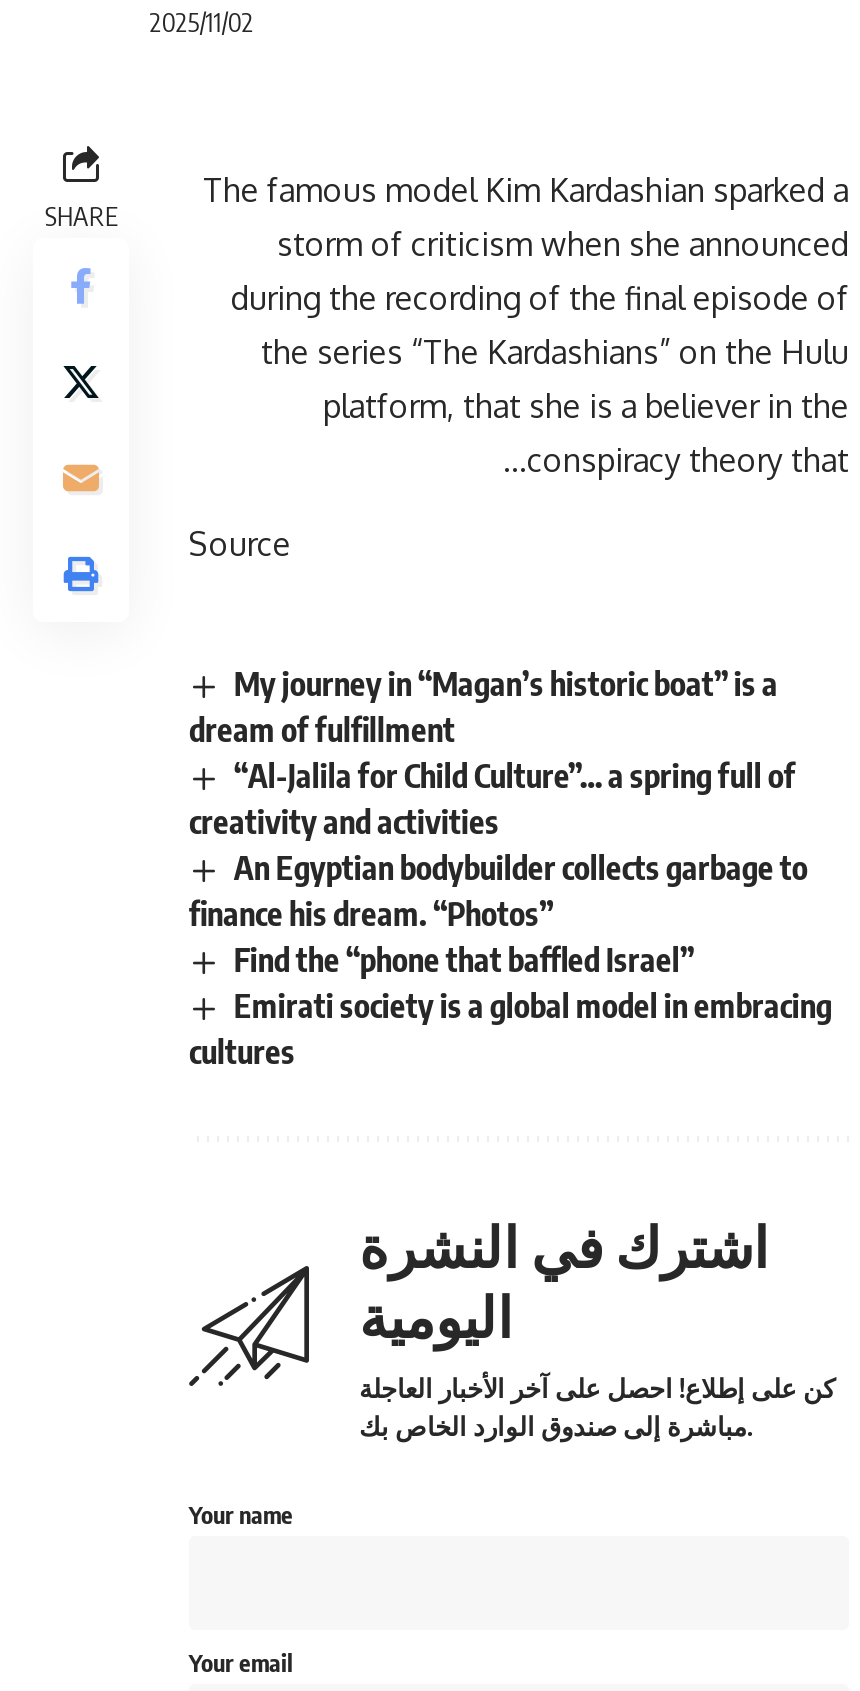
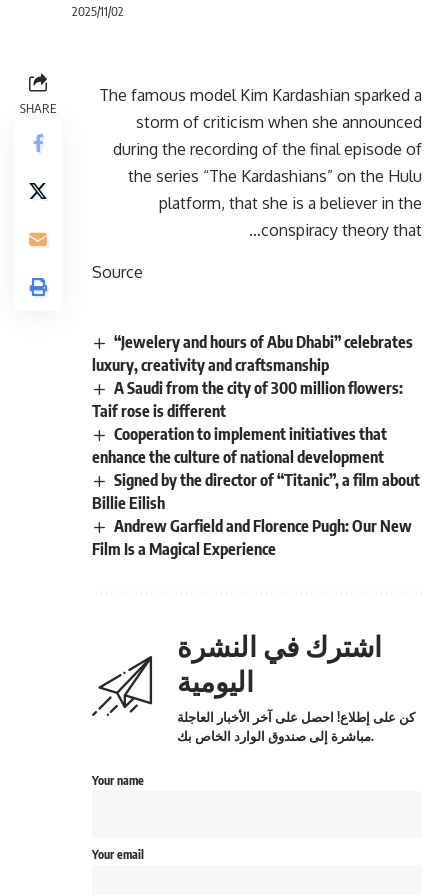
[189,664,832,1073] My journey in “Magan’s historic boat” is a | dream of fulfillment | “Al-Jalila for Child Culture”… a spring full of | creativity and activities | An Egyptian bodybuilder collects garbage to | finance his dream. “Photos” | Find the “phone that baffled Israel” | Emirati society is a global model in embracing | cultures -> [92,332,420,559] “Jewelery and hours of Abu Dhabi” celebrates | luxury, creativity and craftsmanship | A Saudi from the city of 300 million flowers: | Taif rose is different | Cooperation to implement initiatives that | enhance the culture of national development | Signed by the director of “Titanic”, a film about | Billie Eilish | Andrew Garfield and Florence Pugh: Our New | Film Is a Magical Experience

